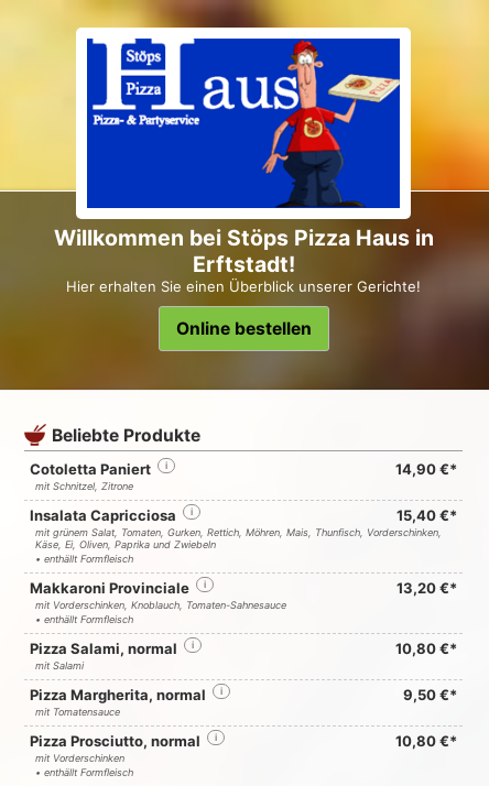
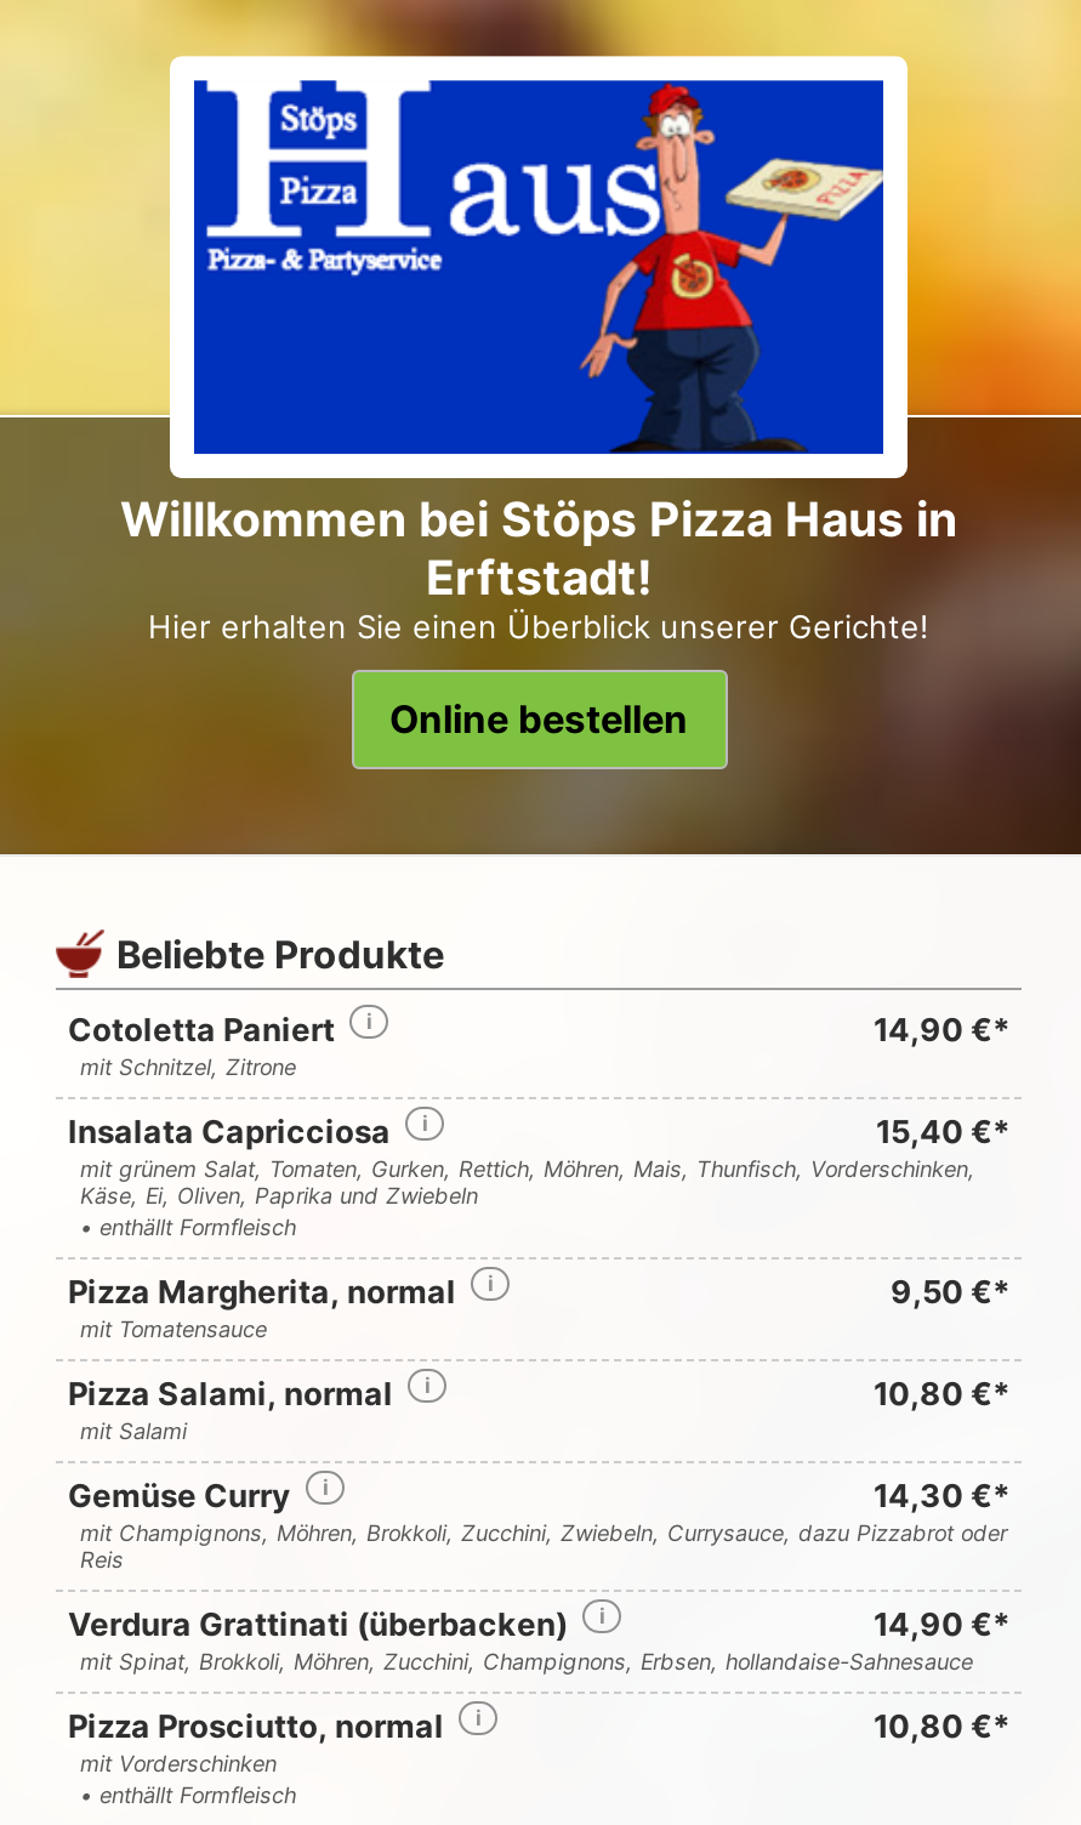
[30,579,457,625] Makkaroni Provinciale | 13,20 €* | mit Vorderschinken, Knoblauch, Tomaten-Sahnesauce | • enthällt Formfleisch -> none
none -> [68,1475,1009,1674] Gemüse Curry | 14,30 €* | mit Champignons, Möhren, Brokkoli, Zucchini, Zwiebeln, Currysauce, dazu Pizzabrot oder | Reis | Verdura Grattinati (überbacken) | 14,90 €* | mit Spinat, Brokkoli, Möhren, Zucchini, Champignons, Erbsen, hollandaise-Sahnesauce
moved [30,686,457,718] -> [68,1271,1009,1342]: Pizza Margherita, normal | 9,50 €* | mit Tomatensauce

